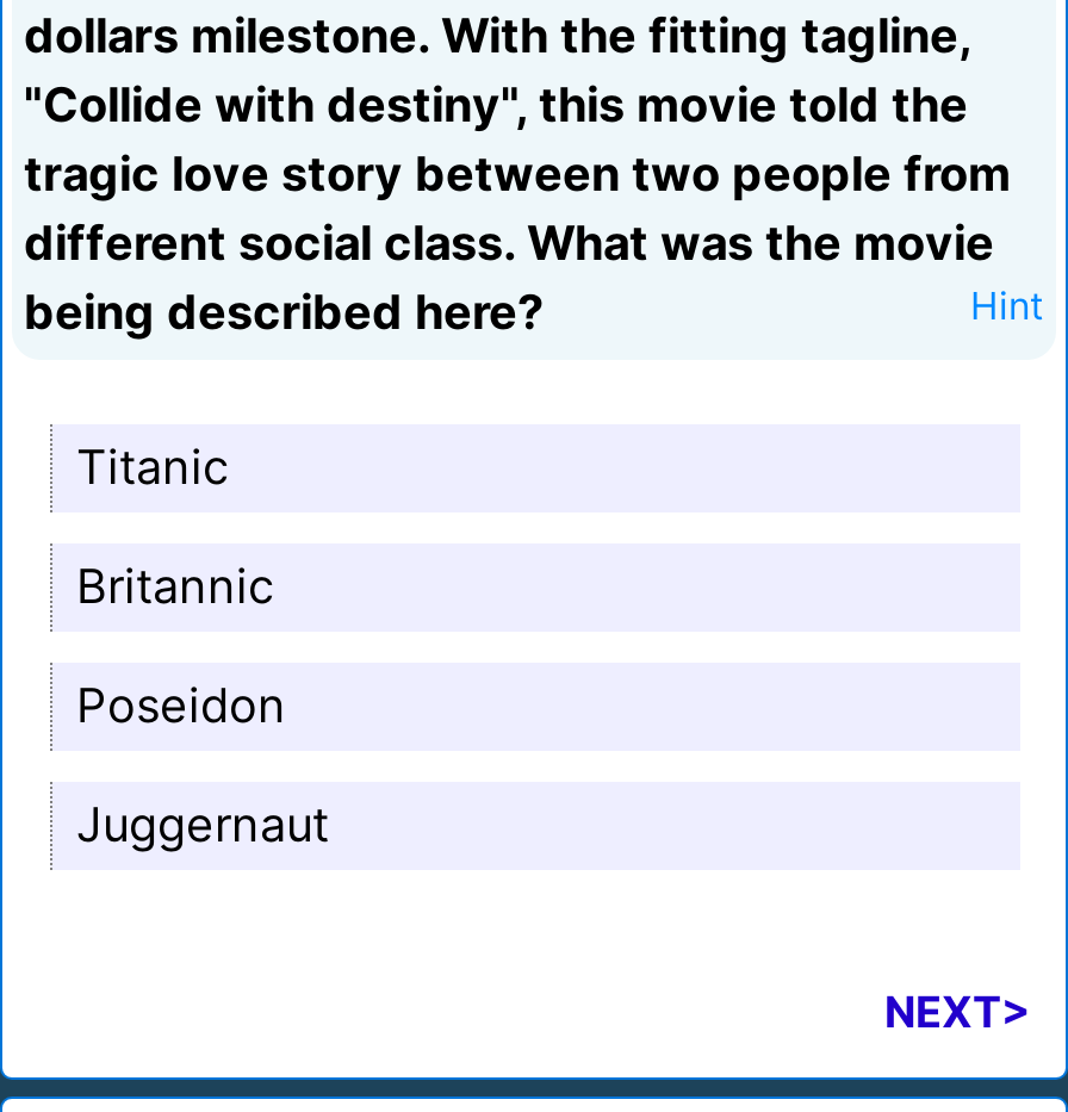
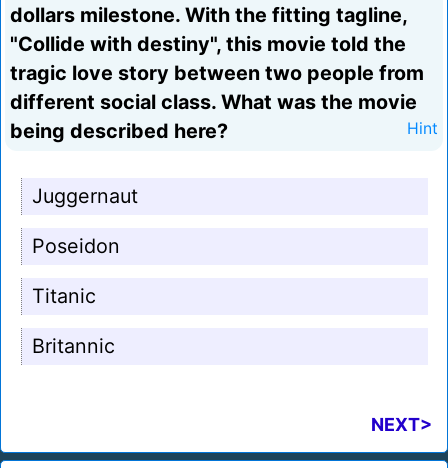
moved [76,439,274,615] -> [32,284,115,358]: Titanic | Britannic
moved [76,677,329,853] -> [32,184,138,258]: Juggernaut | Poseidon

